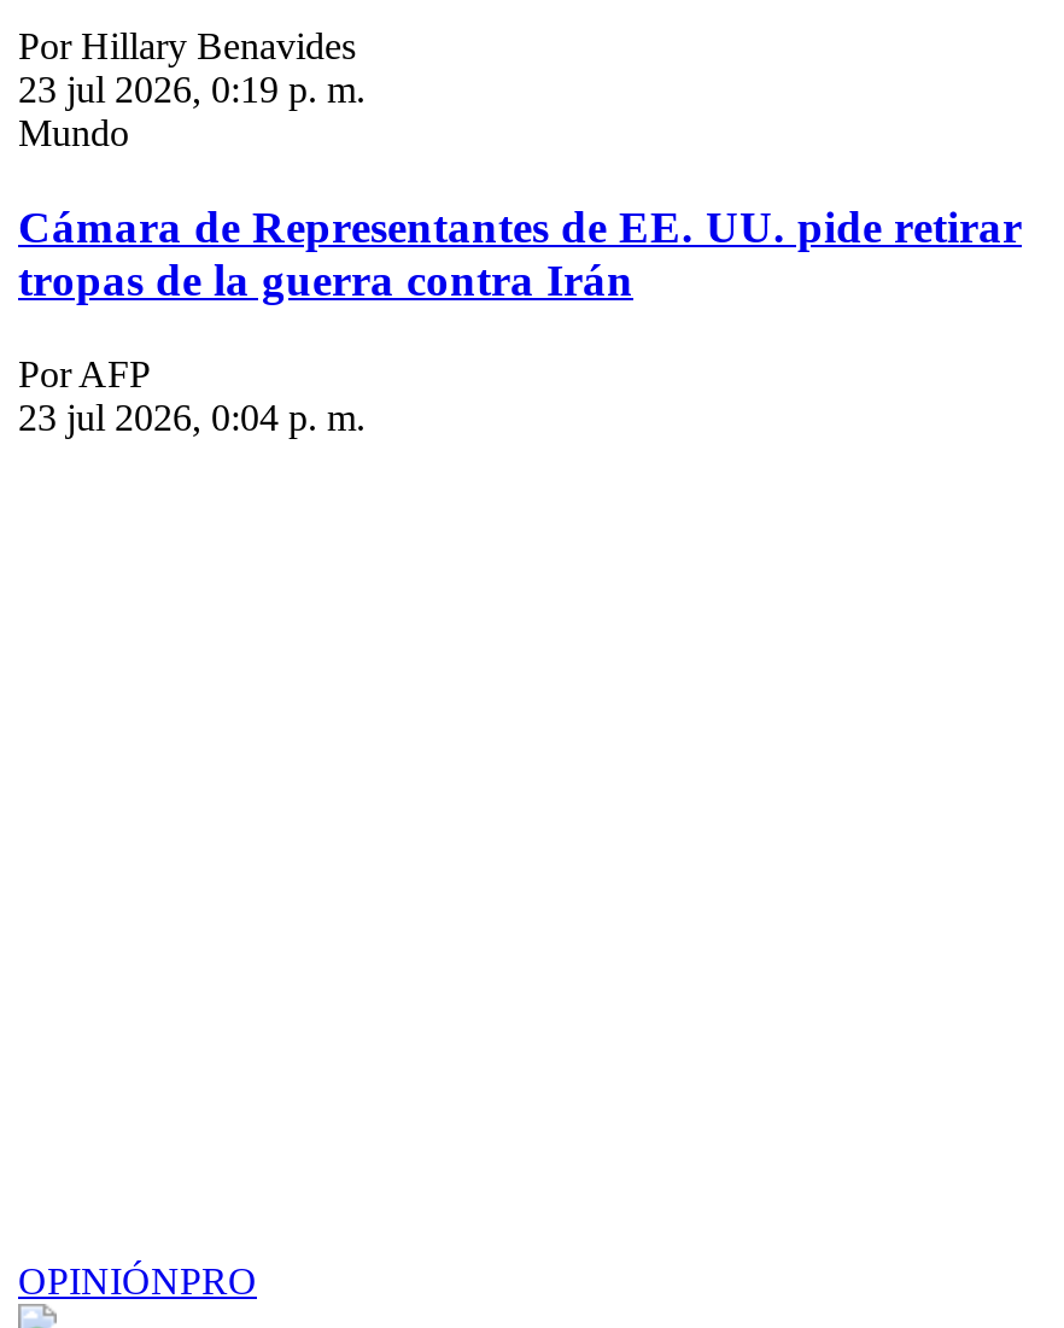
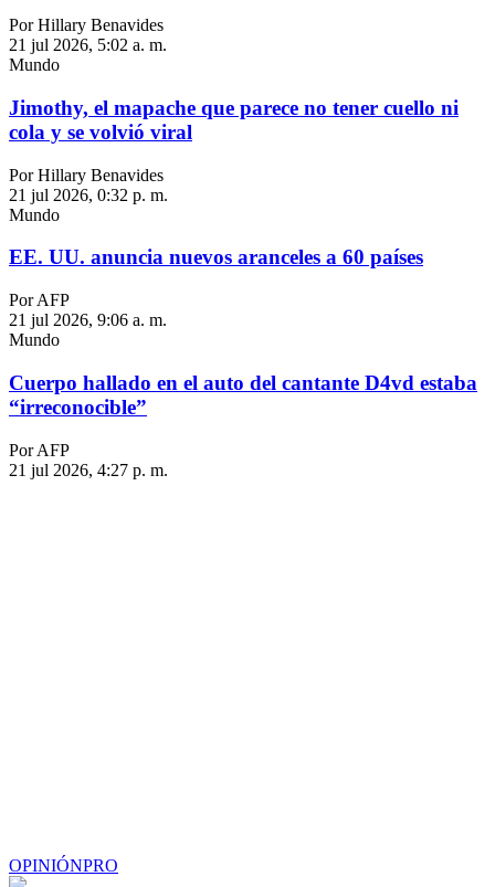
[18,69,366,110] 23 jul 2026, 0:19 p. m. -> [9,36,167,54] 21 jul 2026, 5:02 a. m.
[18,201,1022,305] Cámara de Representantes de EE. UU. pide retirar | tropas de la guerra contra Irán -> [9,96,459,269] Jimothy, el mapache que parece no tener cuello ni | cola y se volvió viral | Por Hillary Benavides | 21 jul 2026, 0:32 p. m. | Mundo | EE. UU. anuncia nuevos aranceles a 60 países
[18,396,366,437] 23 jul 2026, 0:04 p. m. -> [9,311,477,479] 21 jul 2026, 9:06 a. m. | Mundo | Cuerpo hallado en el auto del cantante D4vd estaba | “irreconocible” | Por AFP | 21 jul 2026, 4:27 p. m.

